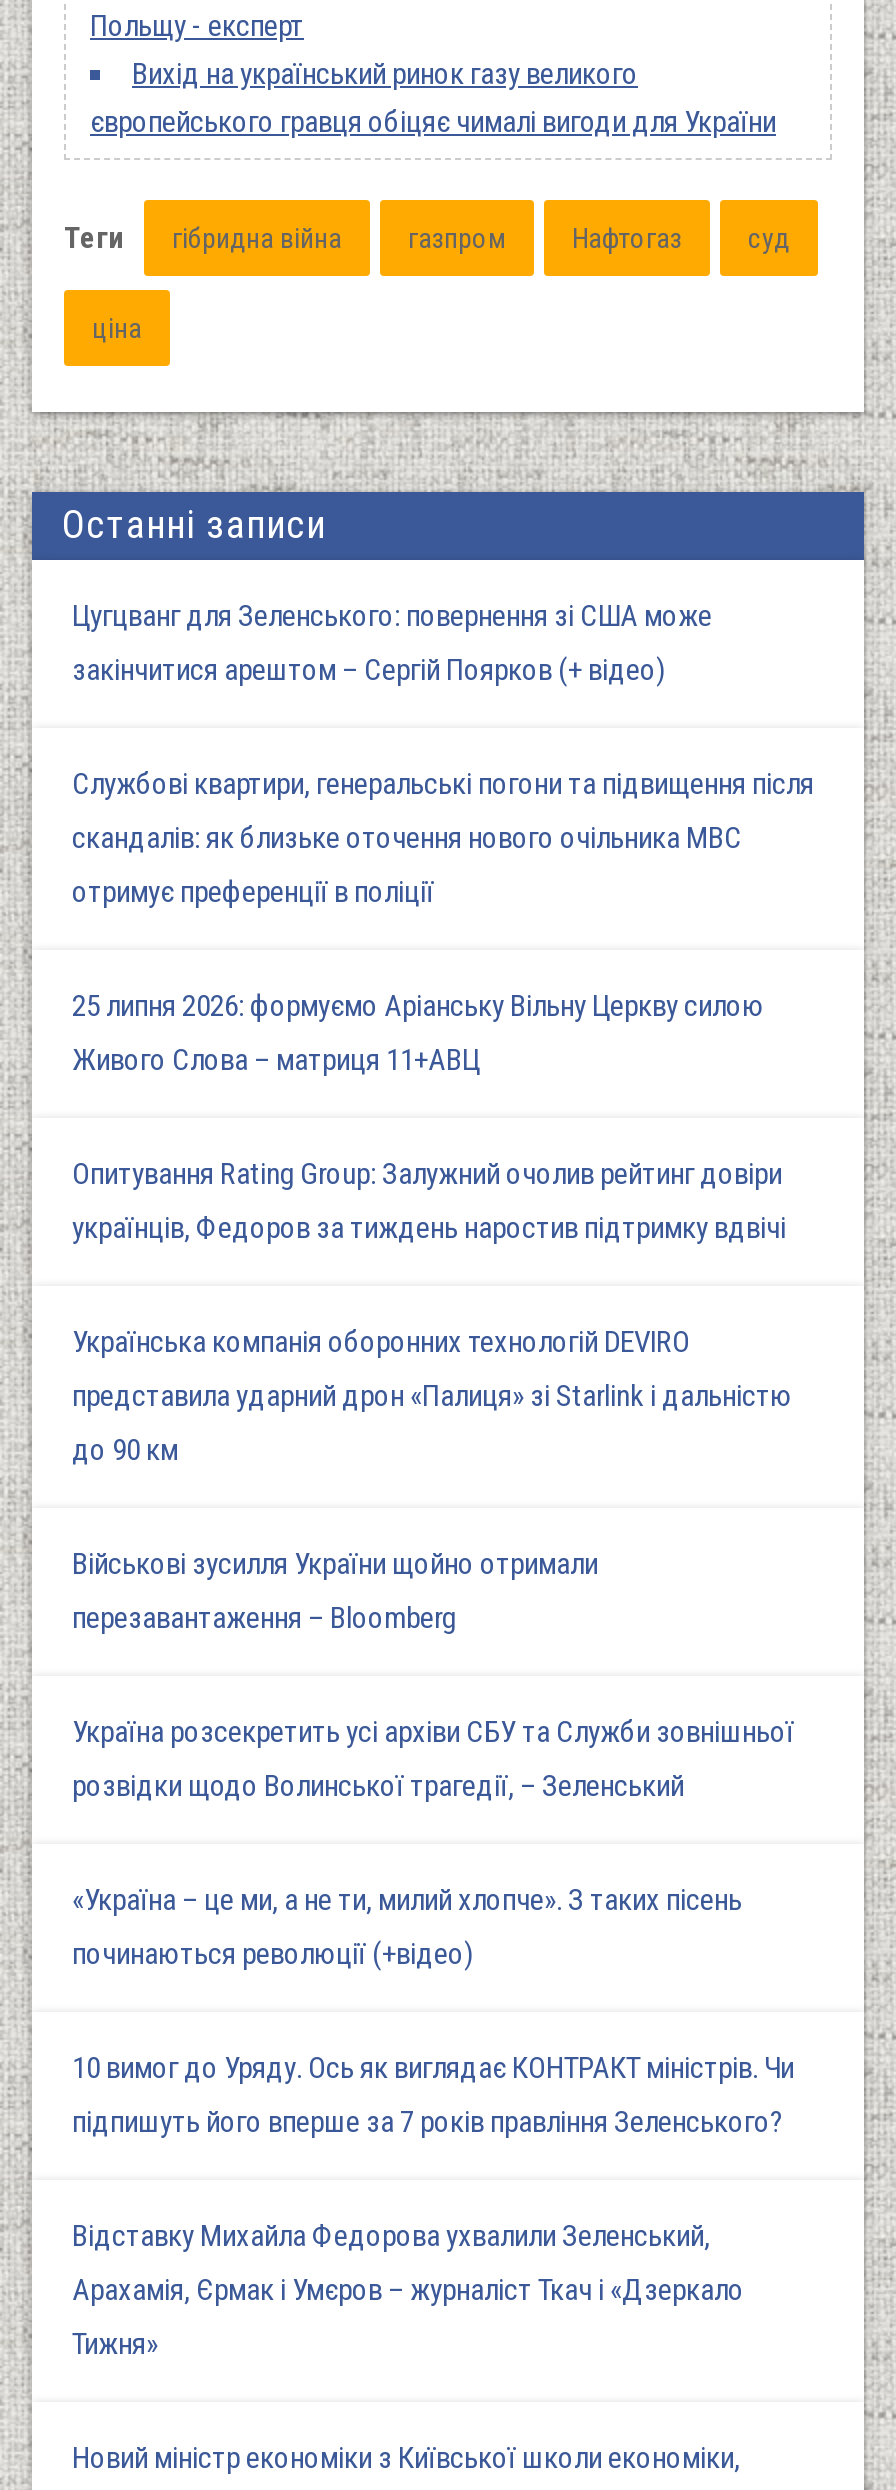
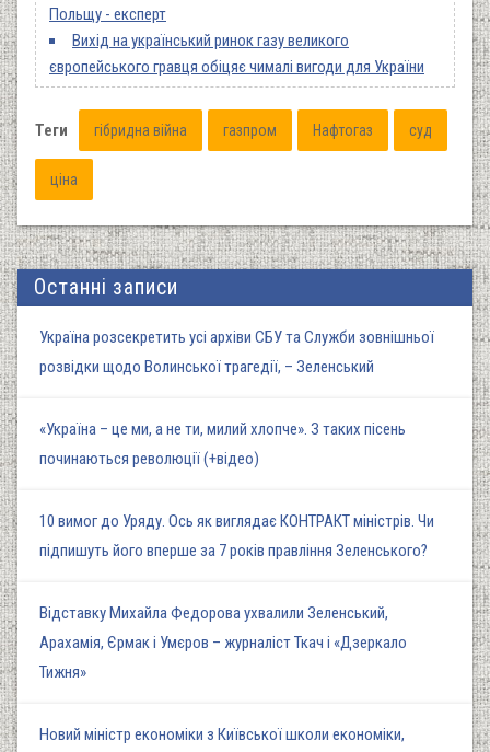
[72,598,814,1636] Цугцванг для Зеленського: повернення зі США може | закінчитися арештом – Сергій Поярков (+ відео) | Службові квартири, генеральські погони та підвищення після | скандалів: як близьке оточення нового очільника МВС | отримує преференції в поліції | 25 липня 2026: формуємо Аріанську Вільну Церкву силою | Живого Слова – матриця 11+АВЦ | Опитування Rating Group: Залужний очолив рейтинг довіри | українців, Федоров за тиждень наростив підтримку вдвічі | Українська компанія оборонних технологій DEVIRO | представила ударний дрон «Палиця» зі Starlink і дальністю | до 90 км | Військові зусилля України щойно отримали | перезавантаження – Bloomberg -> none

